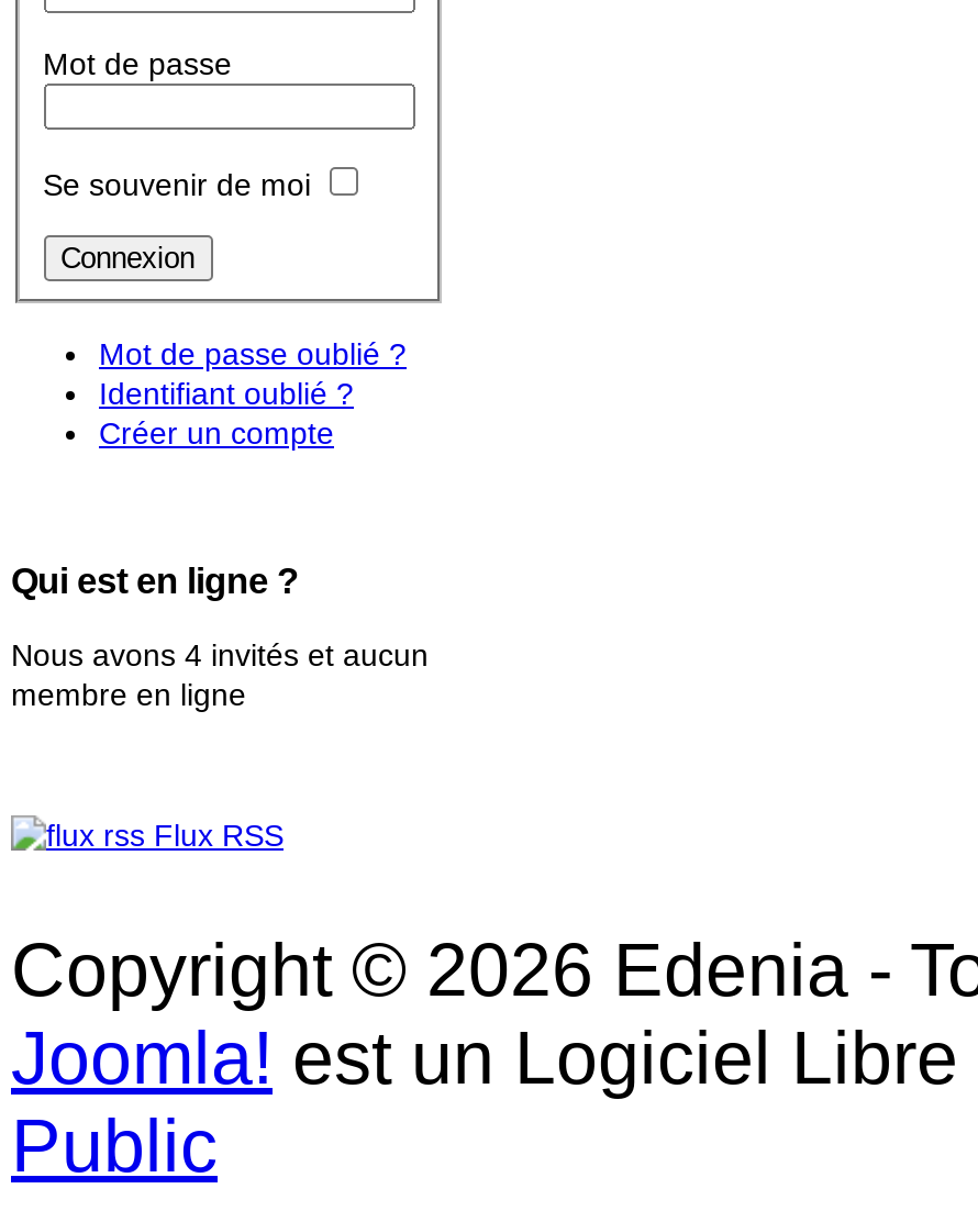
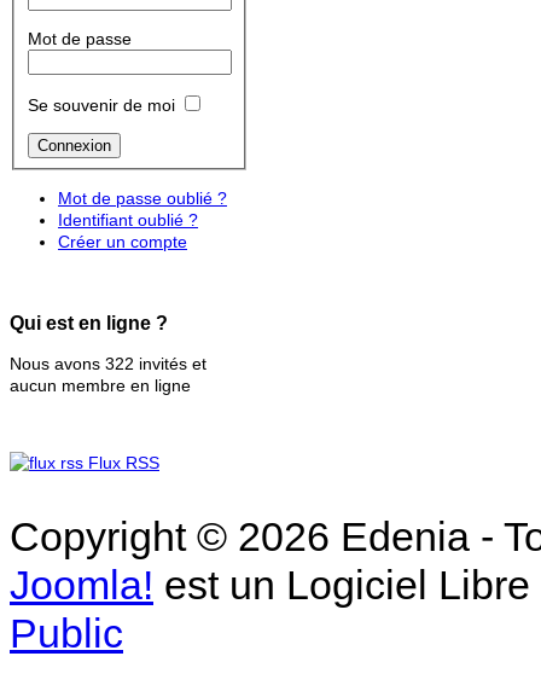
[11,638,429,713] Nous avons 4 invités et aucun | membre en ligne -> [10,354,206,395] Nous avons 322 invités et | aucun membre en ligne

